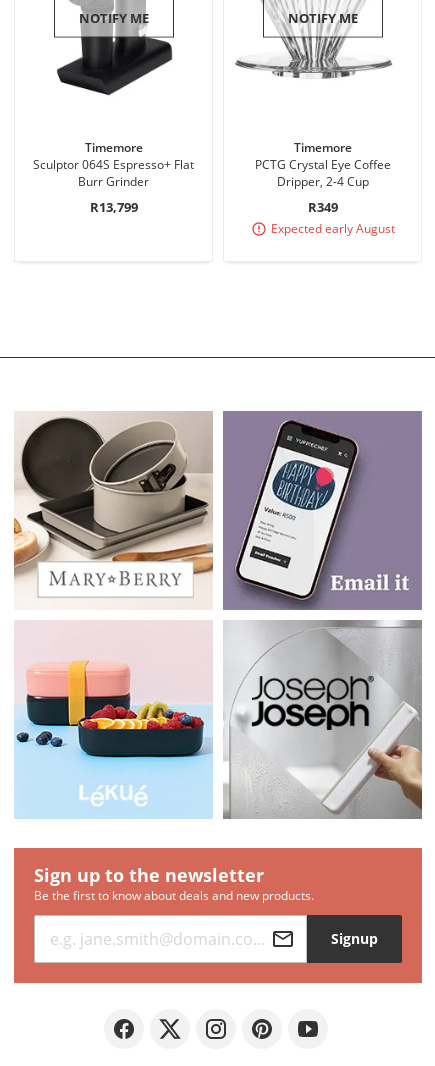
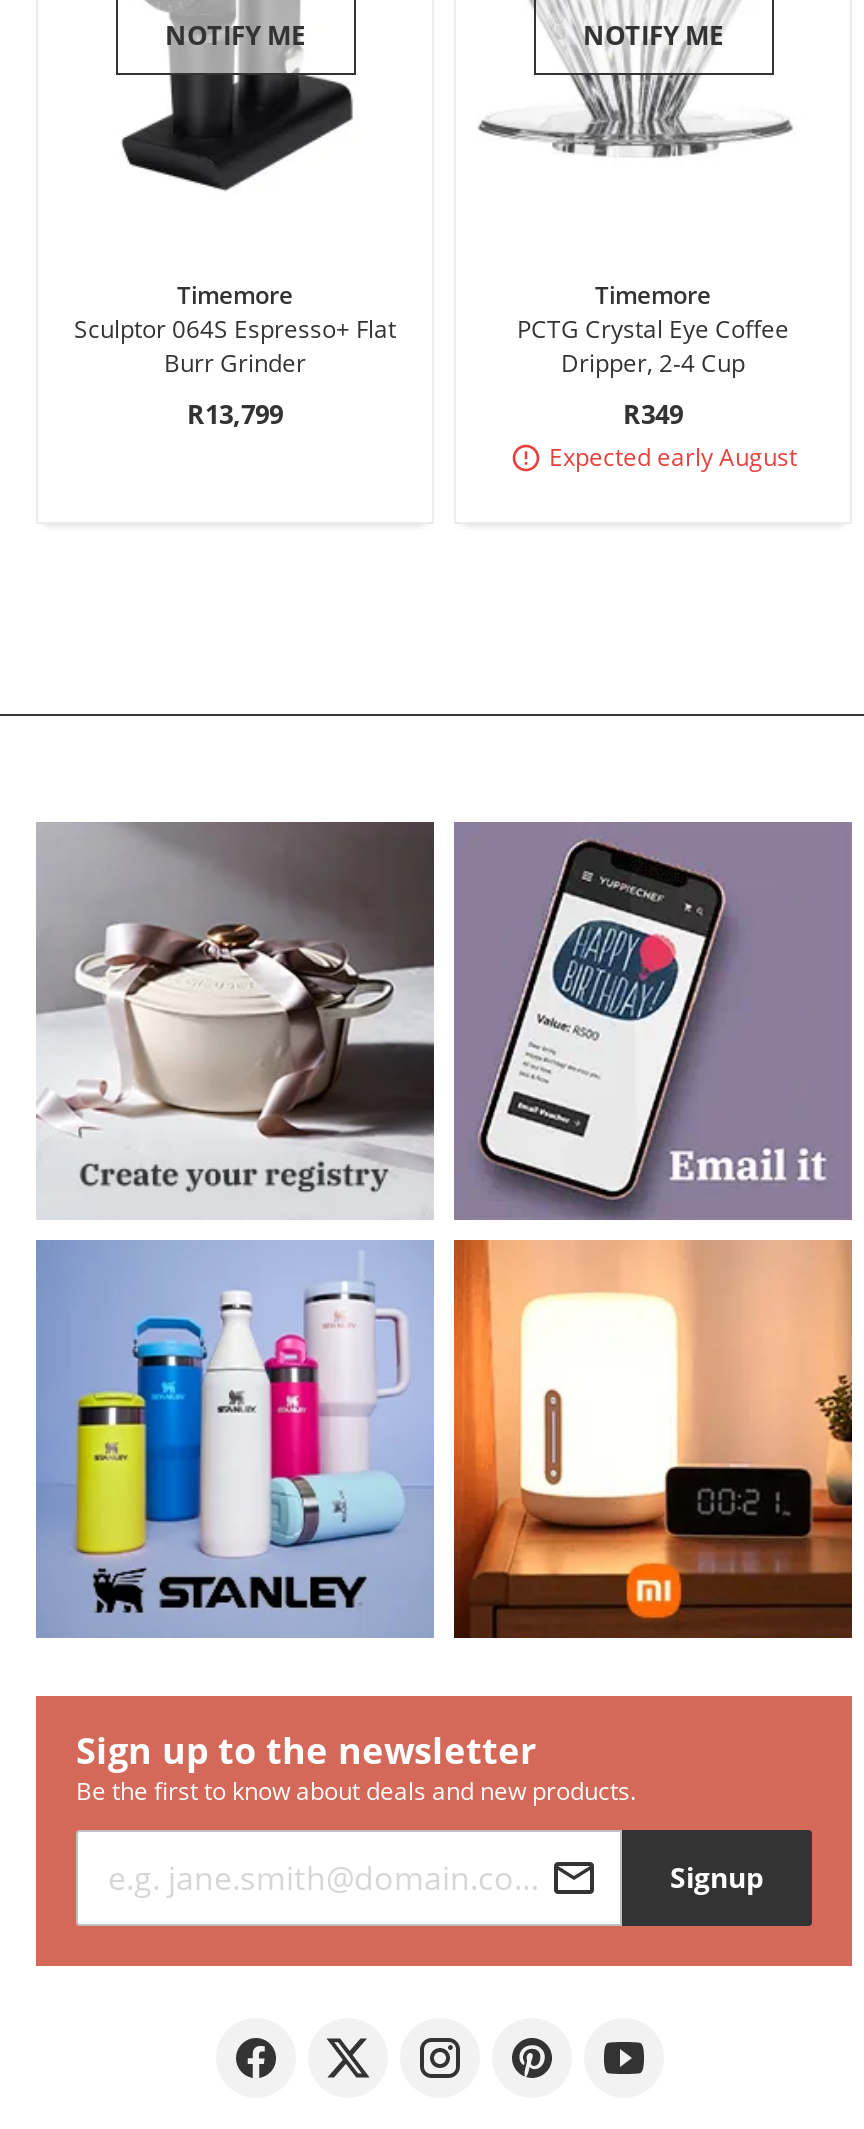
[13,412,214,608] [image] -> [36,822,436,1218] [image]
[14,620,212,818] [image] -> [34,1238,434,1638] [image]
[223,619,423,820] [image] -> [452,1238,854,1640] [image]

